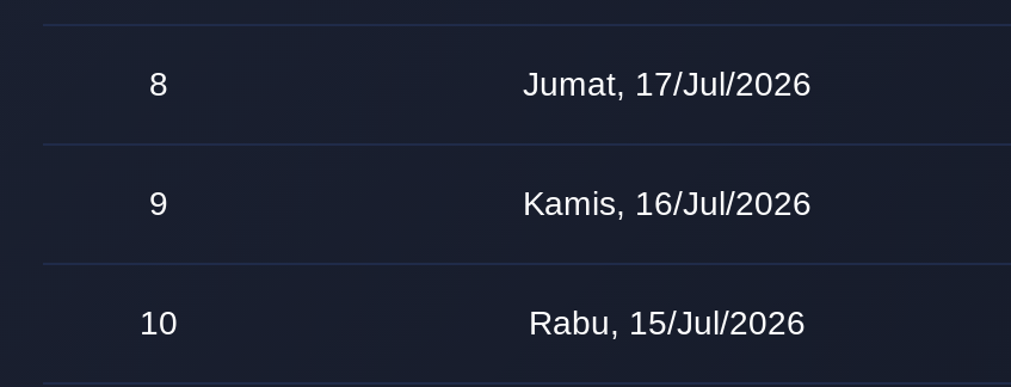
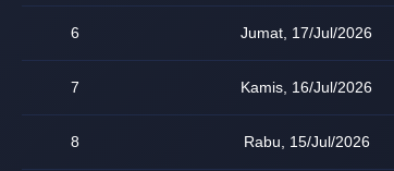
[149,64,168,103] 8 -> [70,24,79,41] 6
[149,184,168,222] 9 -> [70,78,79,96] 7
[140,303,178,342] 10 -> [70,133,79,150] 8

